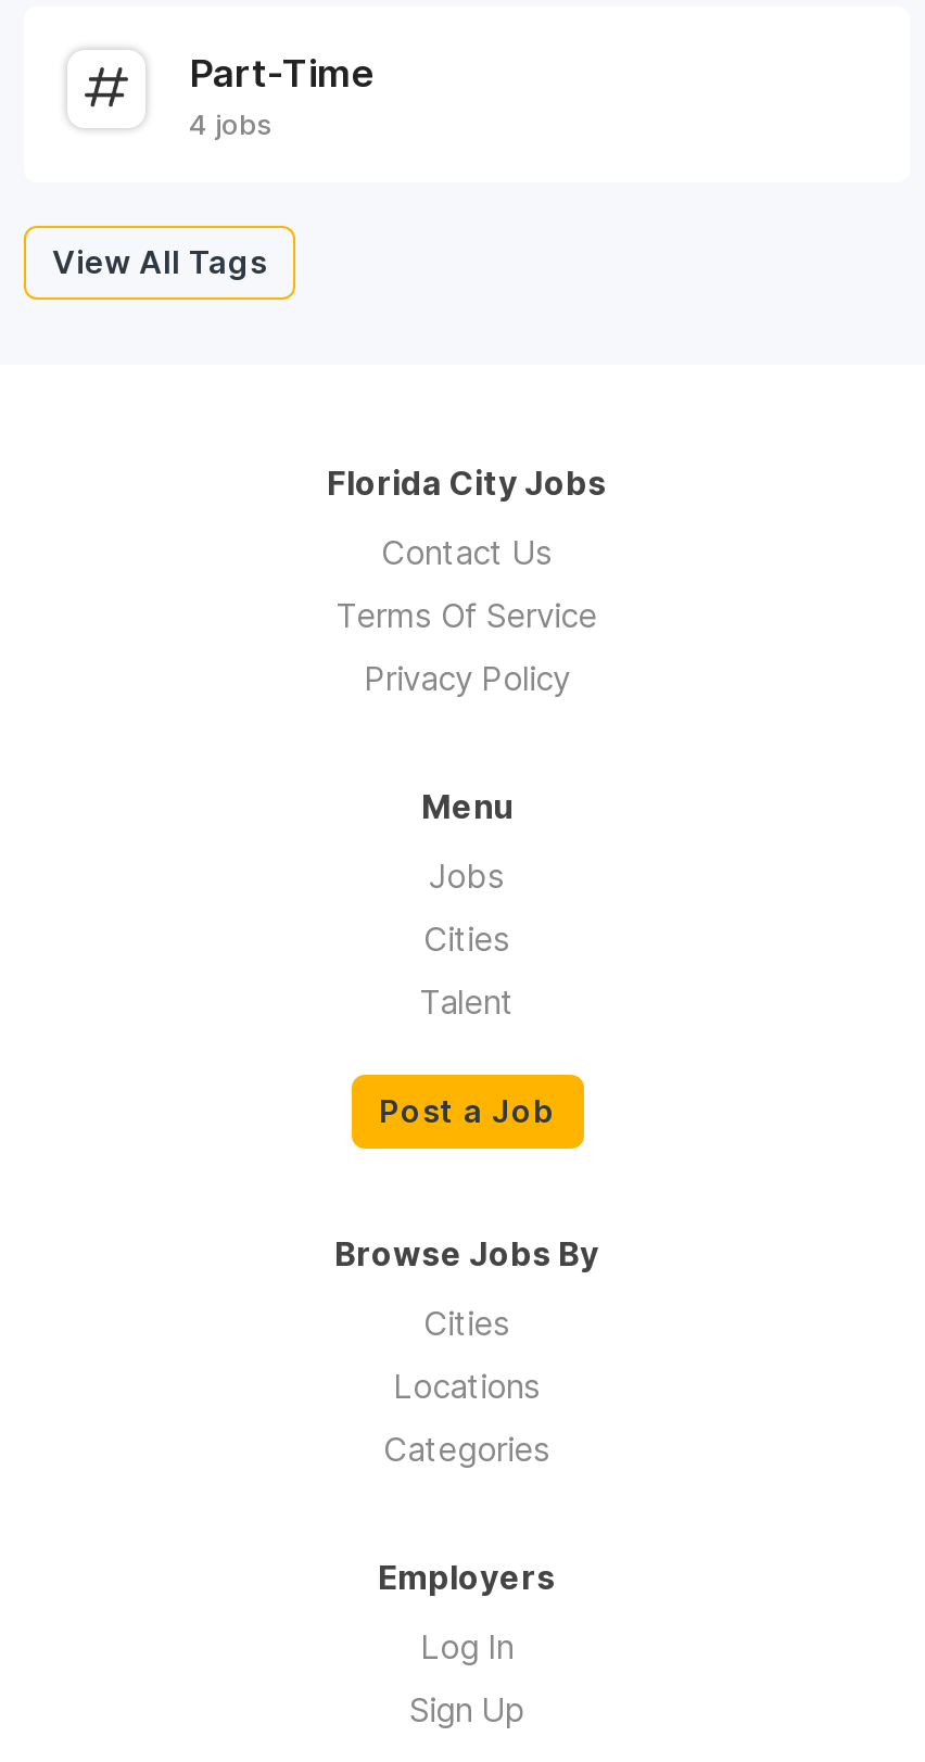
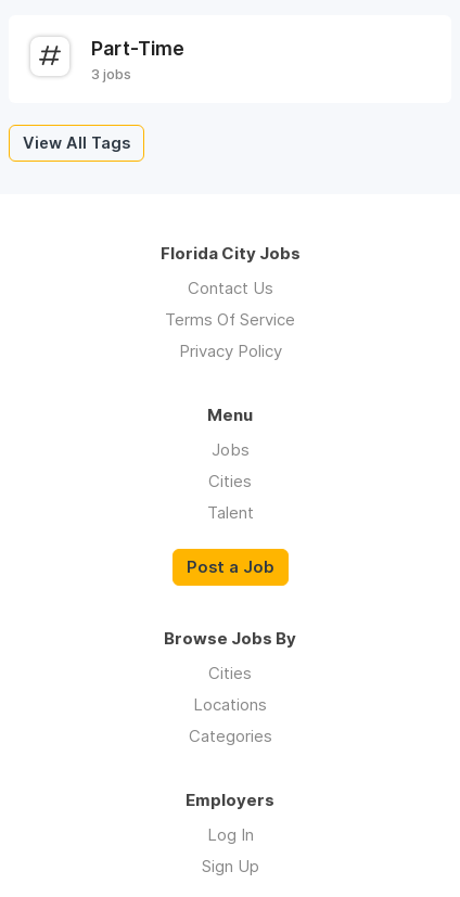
[189,106,271,141] 4 jobs -> [91,65,131,82] 3 jobs

